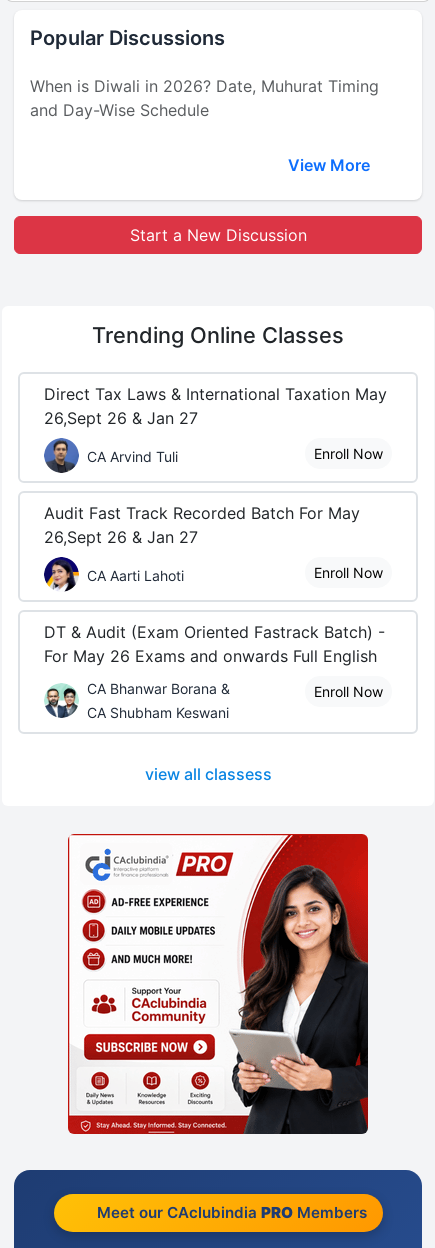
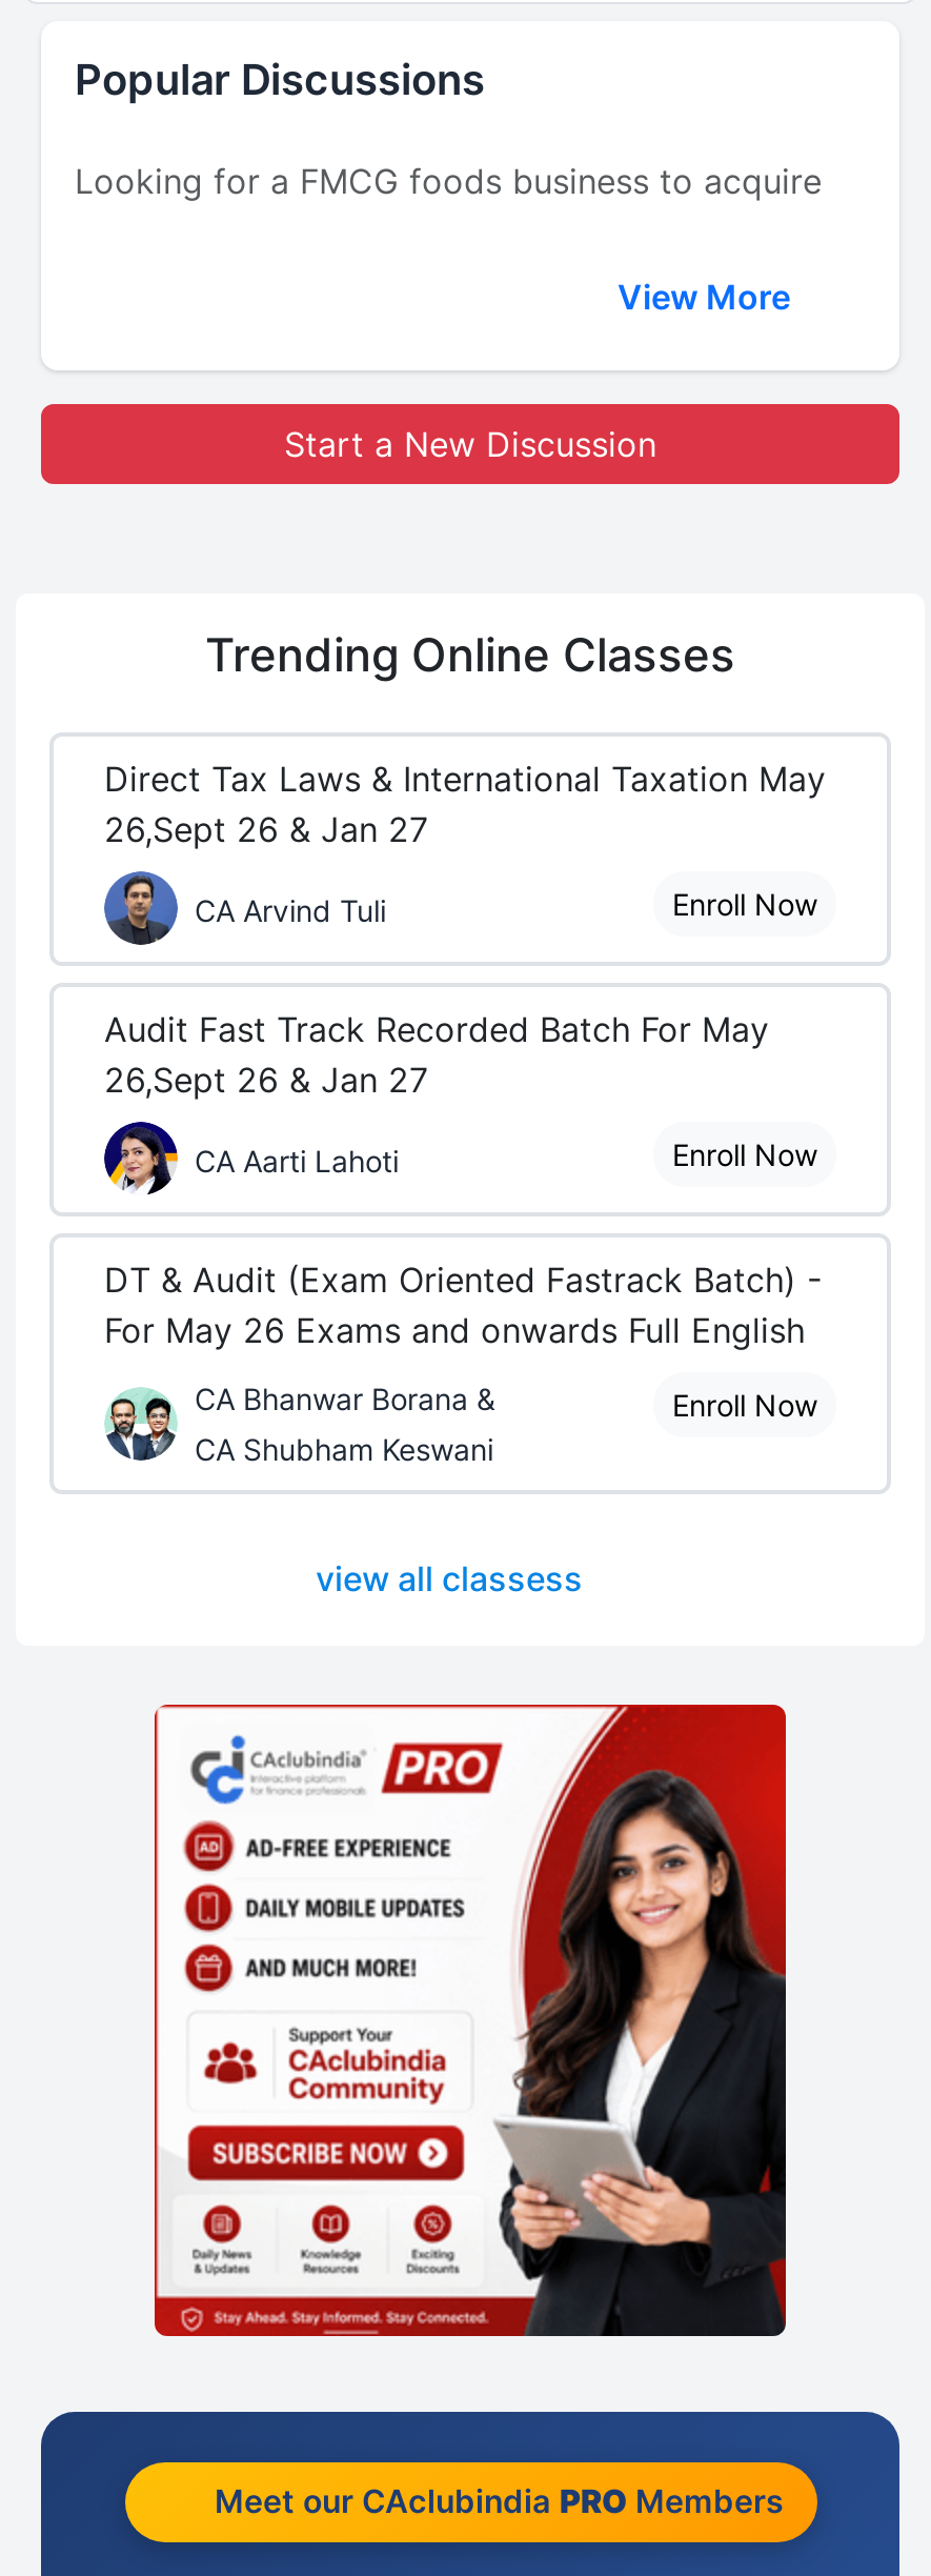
[30,76,379,120] When is Diwali in 2026? Date, Muhurat Timing | and Day-Wise Schedule -> [75,161,822,203] Looking for a FMCG foods business to acquire

